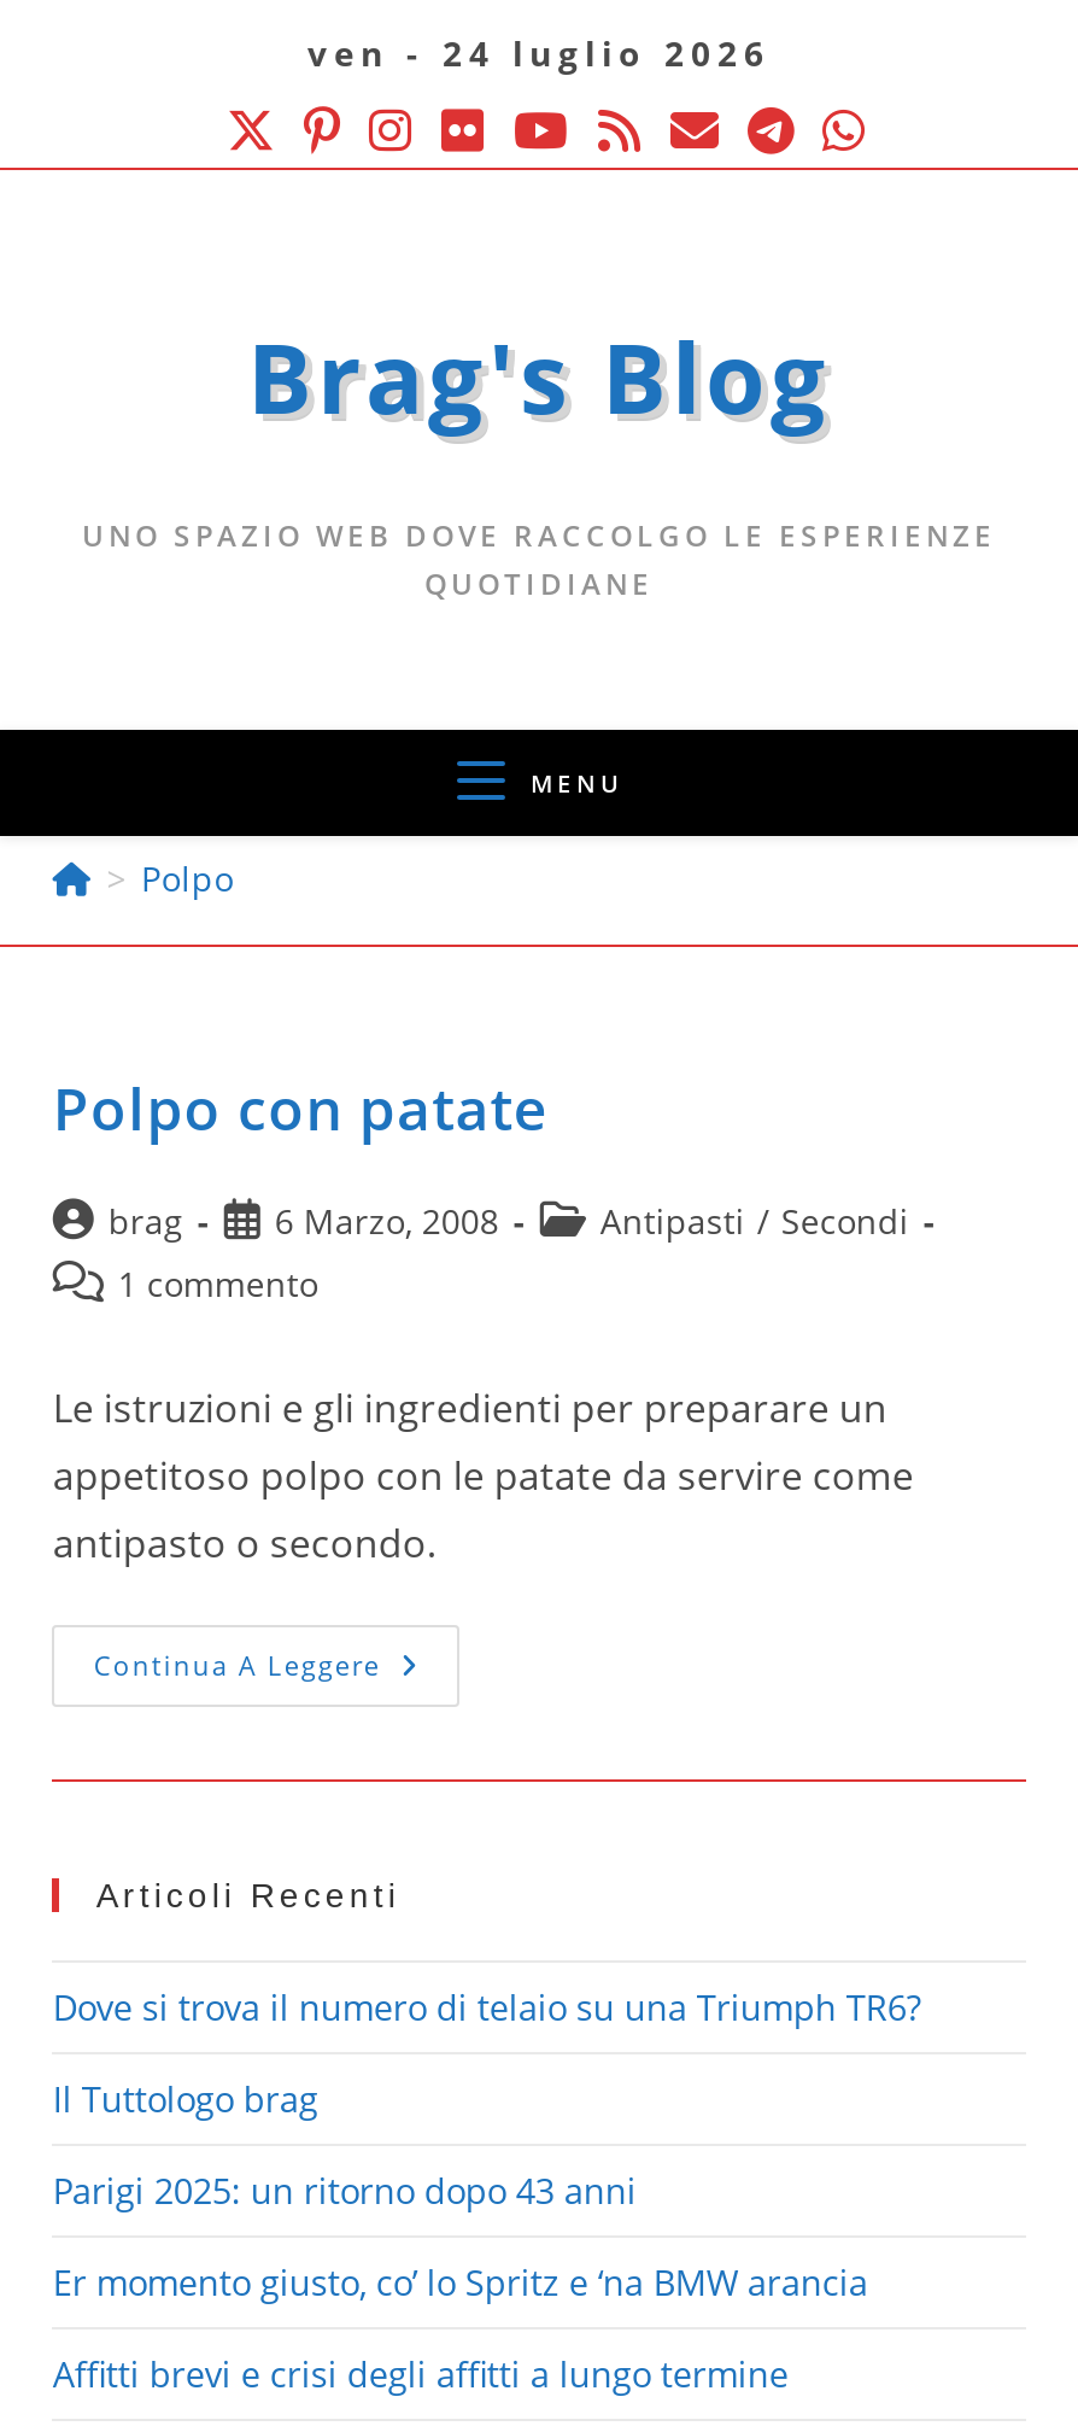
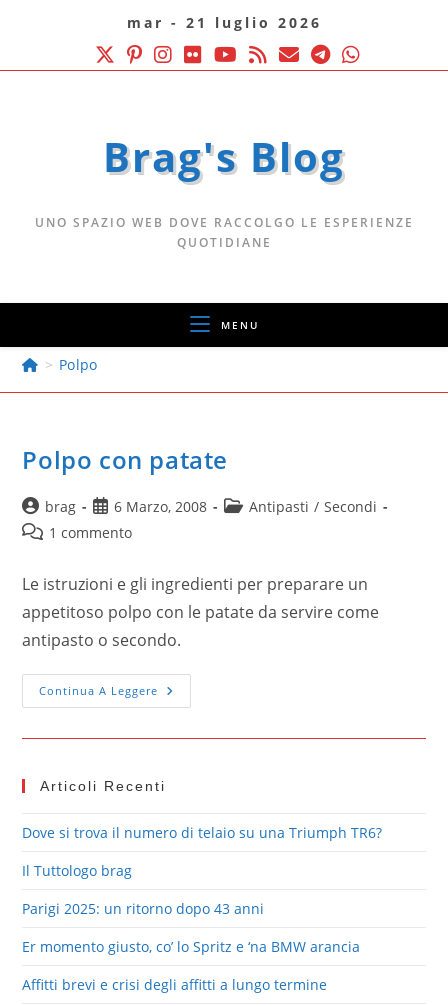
[307,30,771,76] ven - 24 luglio 2026 -> [126,13,321,32] mar - 21 luglio 2026

